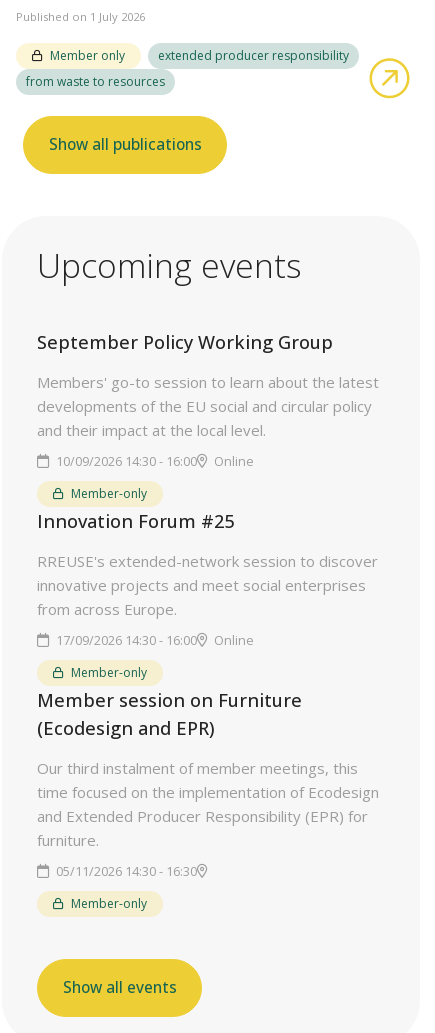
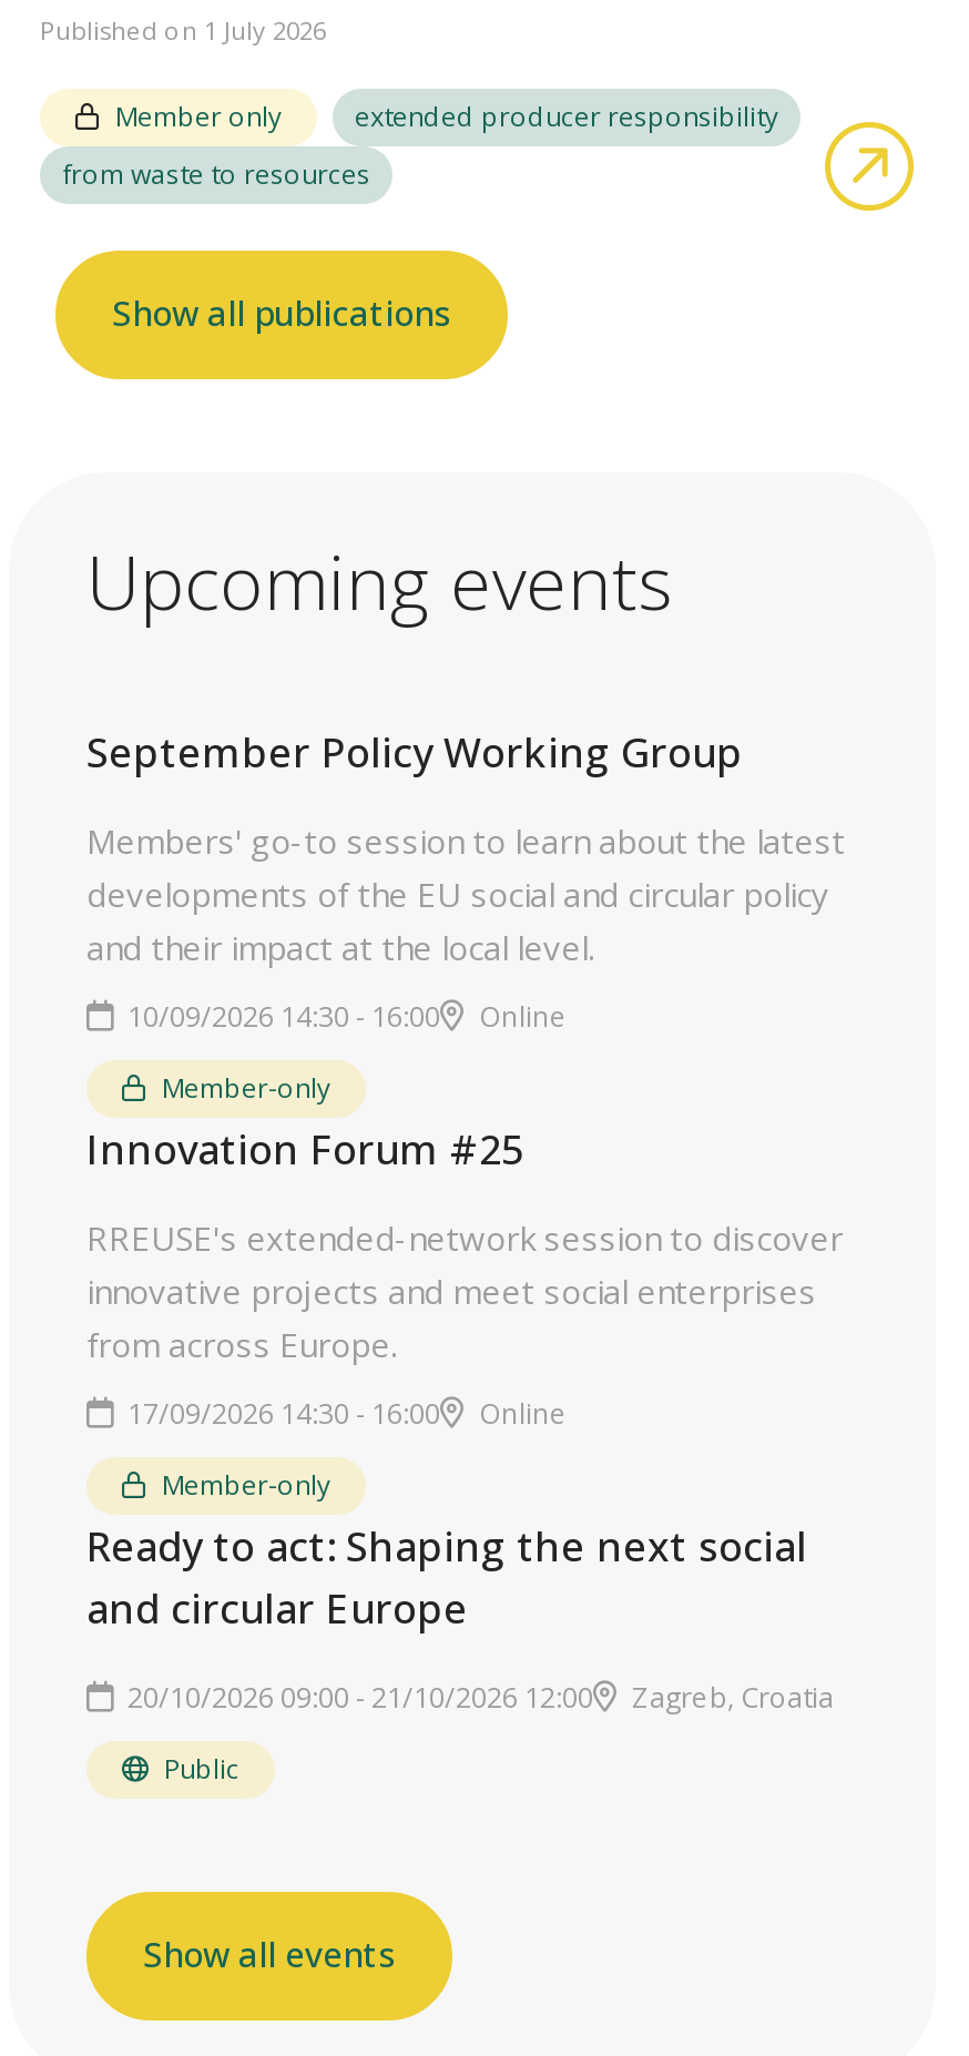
[37,688,379,912] Member session on Furniture | (Ecodesign and EPR) | Our third instalment of member meetings, this | time focused on the implementation of Ecodesign | and Extended Producer Responsibility (EPR) for | furniture. | 05/11/2026 14:30 - 16:30 | Member-only -> [86,1519,834,1788] Ready to act: Shaping the next social | and circular Europe | 20/10/2026 09:00 - 21/10/2026 12:00 | Zagreb, Croatia | Public

